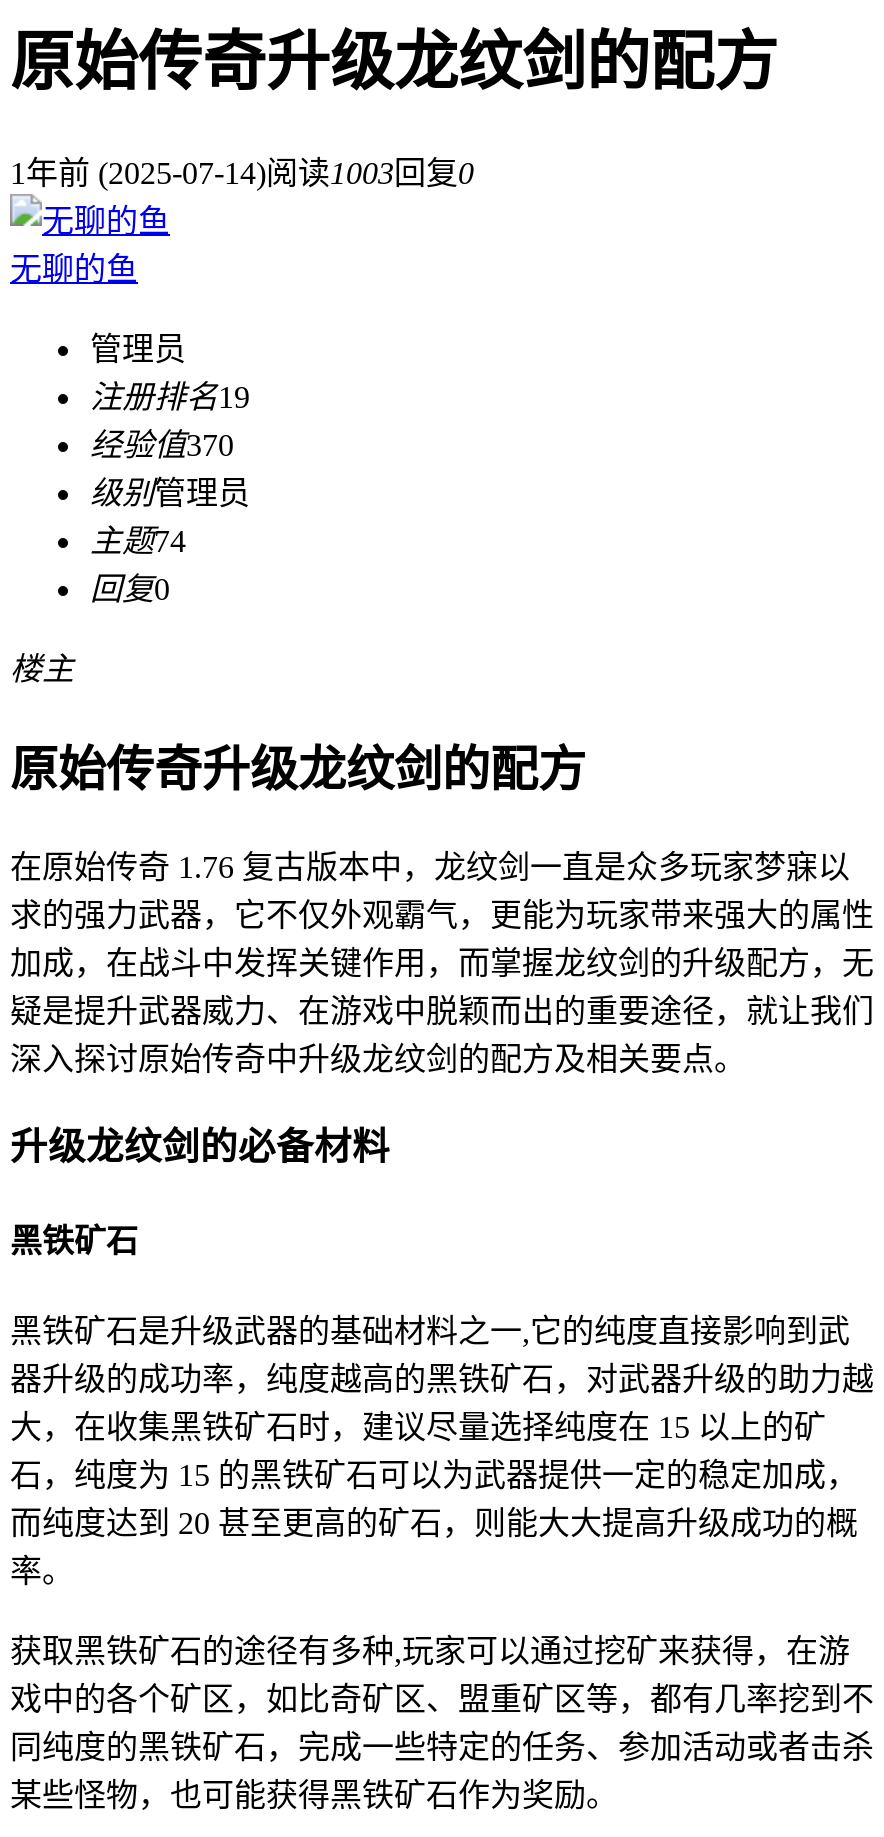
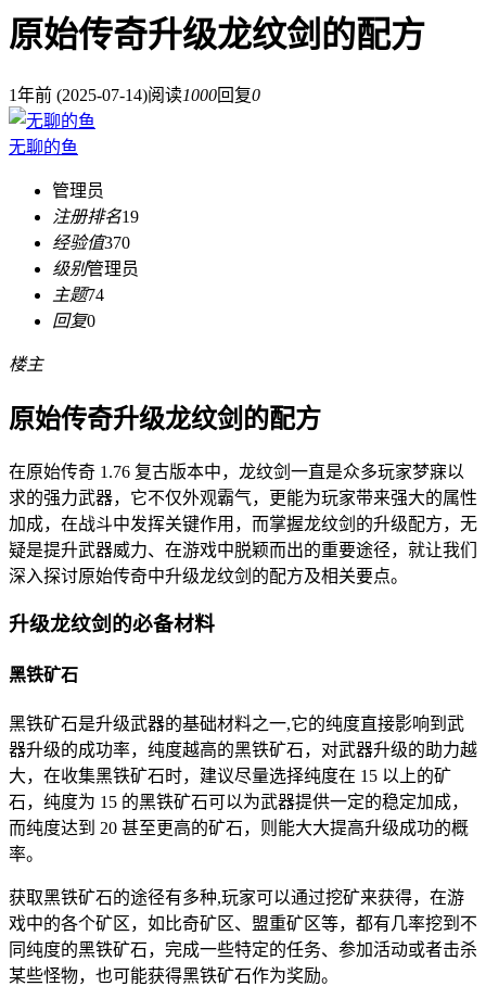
[10,156,474,190] 1年前 (2025-07-14)阅读1003回复0 -> [9,86,260,104] 1年前 (2025-07-14)阅读1000回复0

